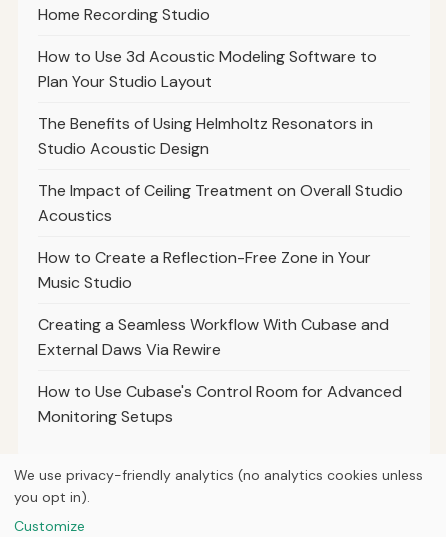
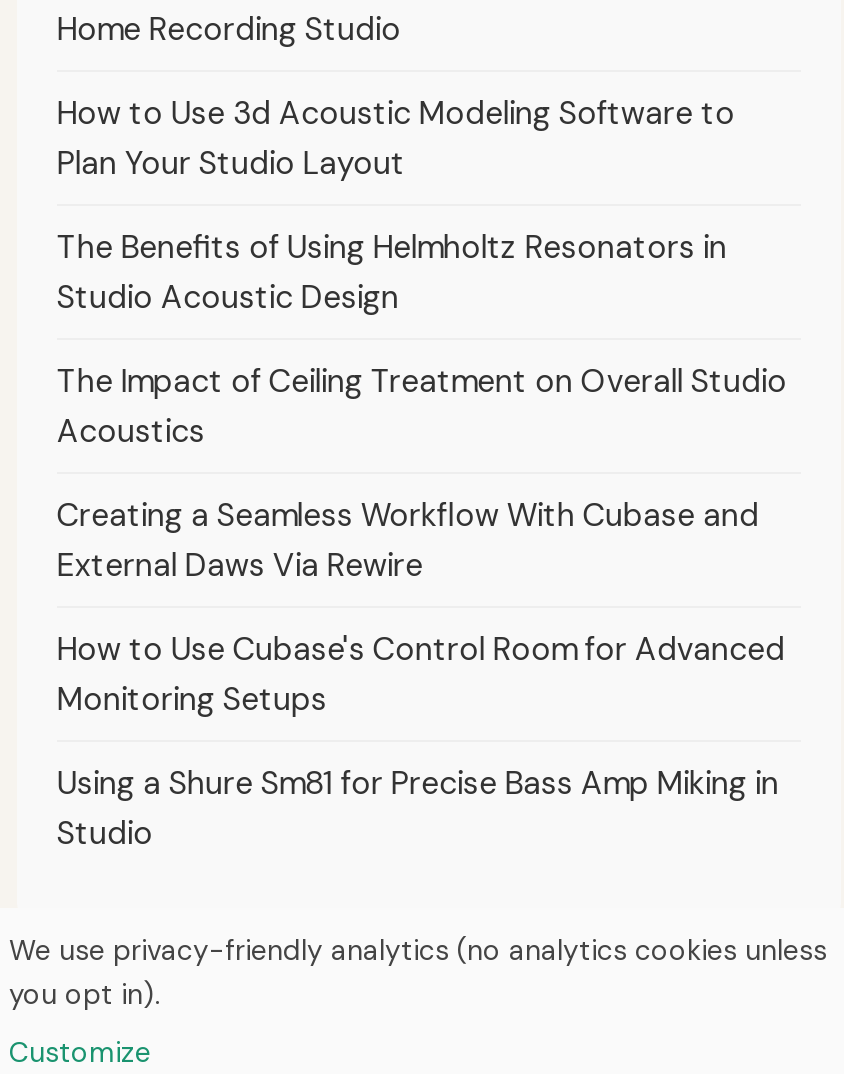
[38,247,371,293] How to Create a Reflection-Free Zone in Your | Music Studio -> none
moved [38,314,402,427] -> [57,493,785,719]: Creating a Seamless Workflow With Cubase and | External Daws Via Rewire | How to Use Cubase's Control Room for Advanced | Monitoring Setups
none -> [57,761,779,853] Using a Shure Sm81 for Precise Bass Amp Miking in | Studio

